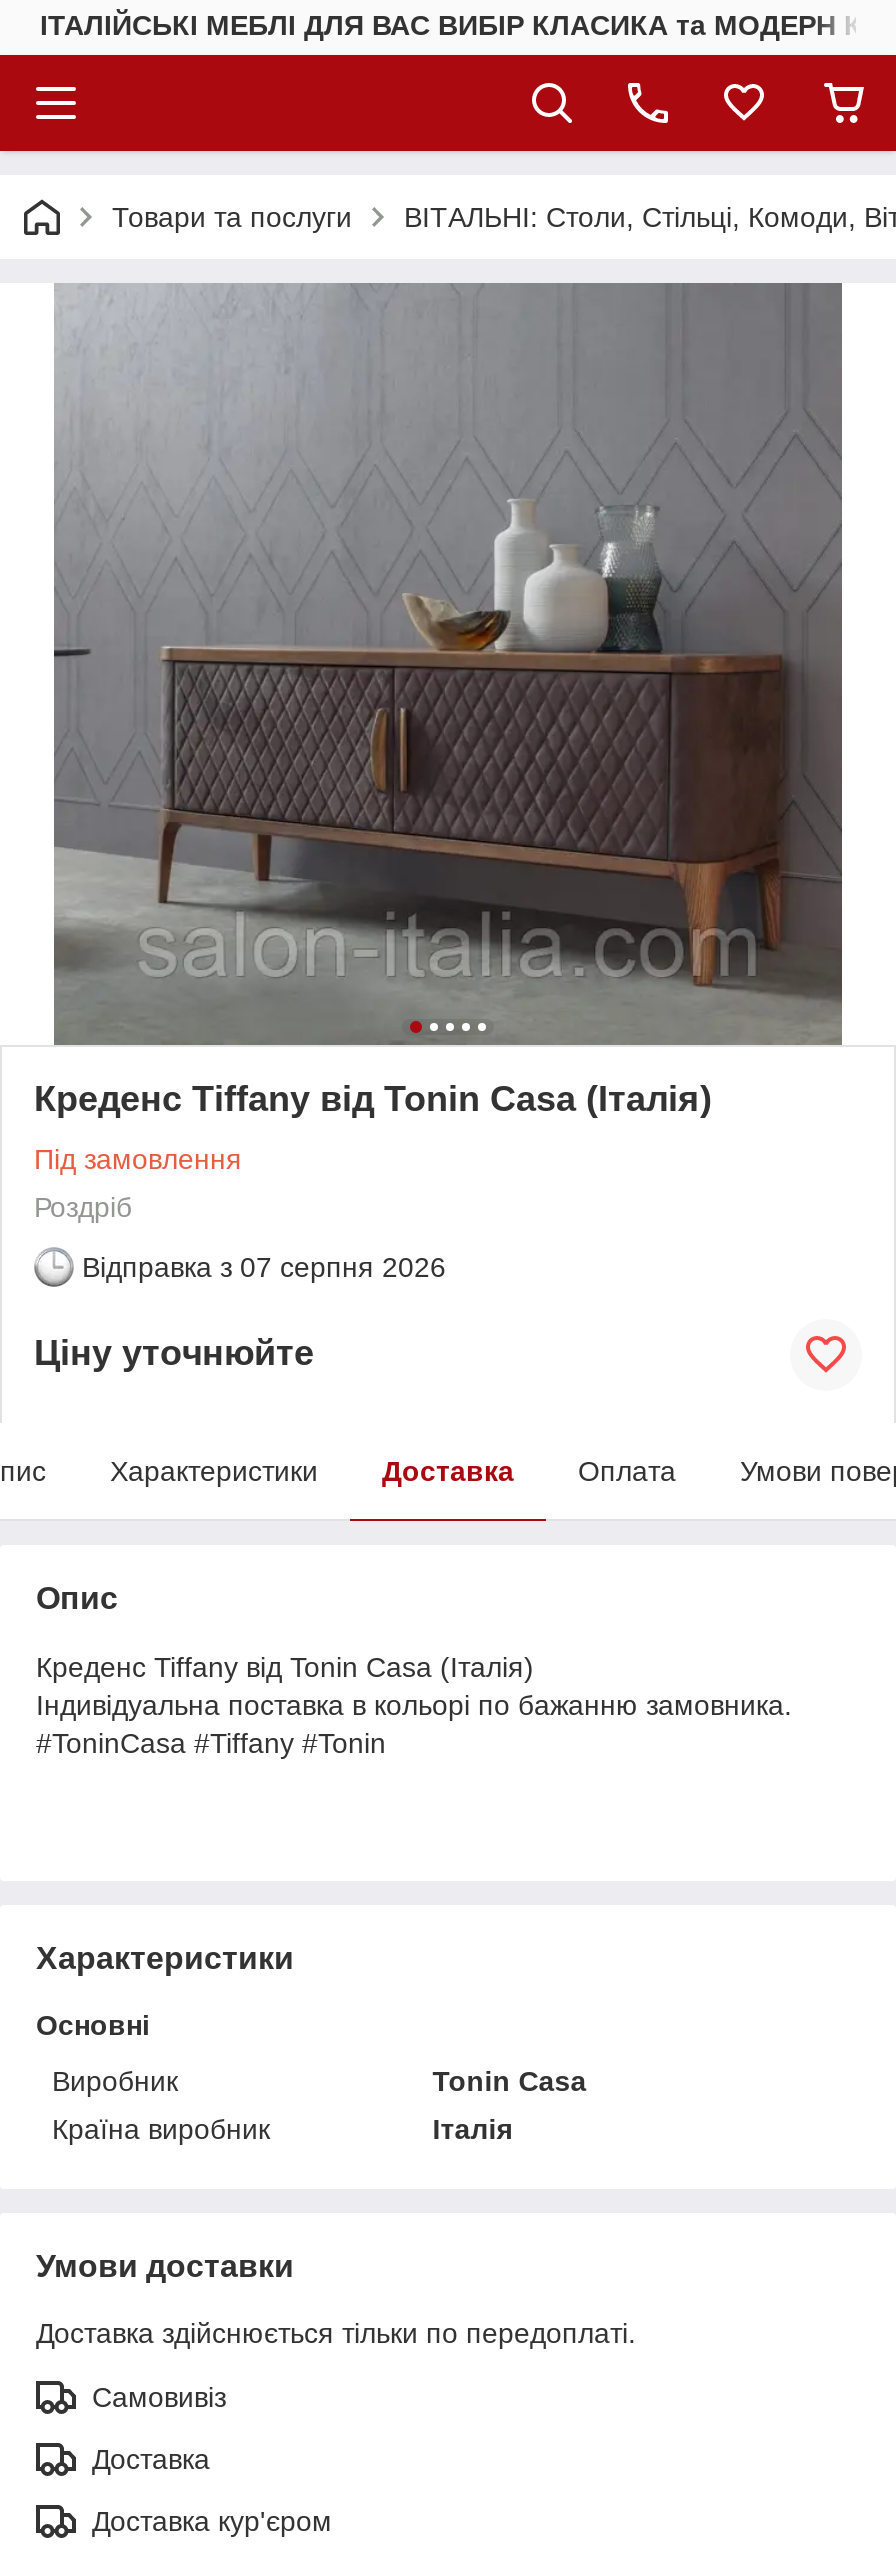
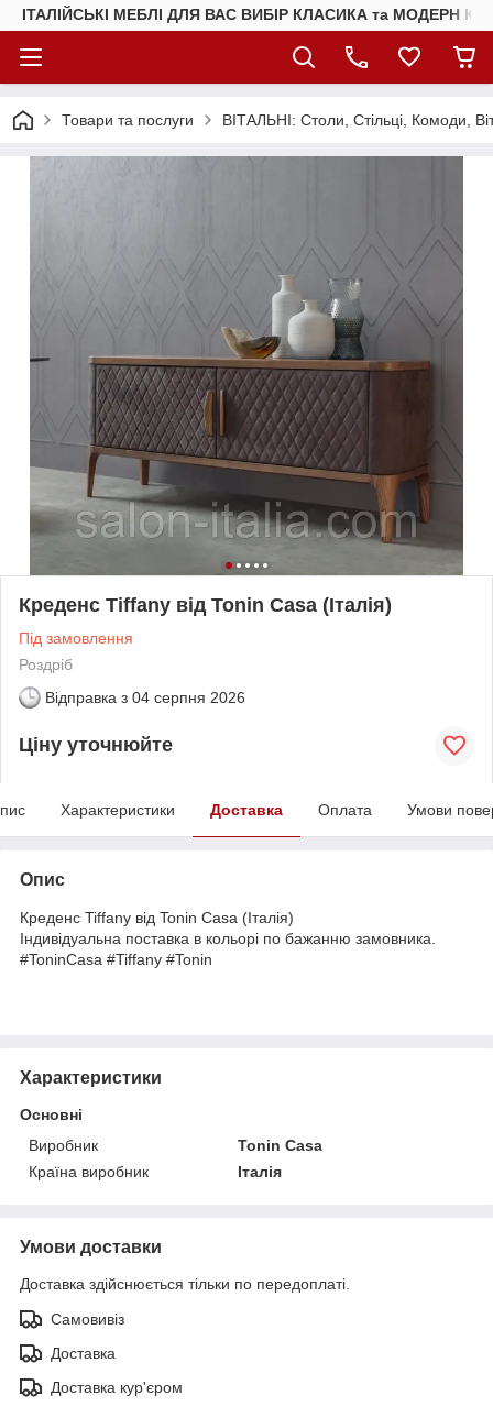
[82,1251,446,1283] Відправка з 07 серпня 2026 -> [45,688,245,706] Відправка з 04 серпня 2026

